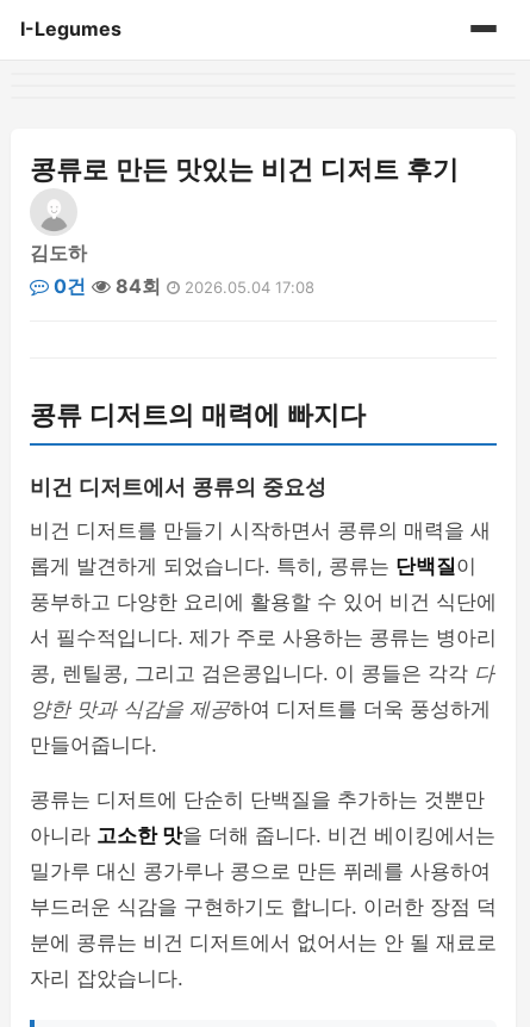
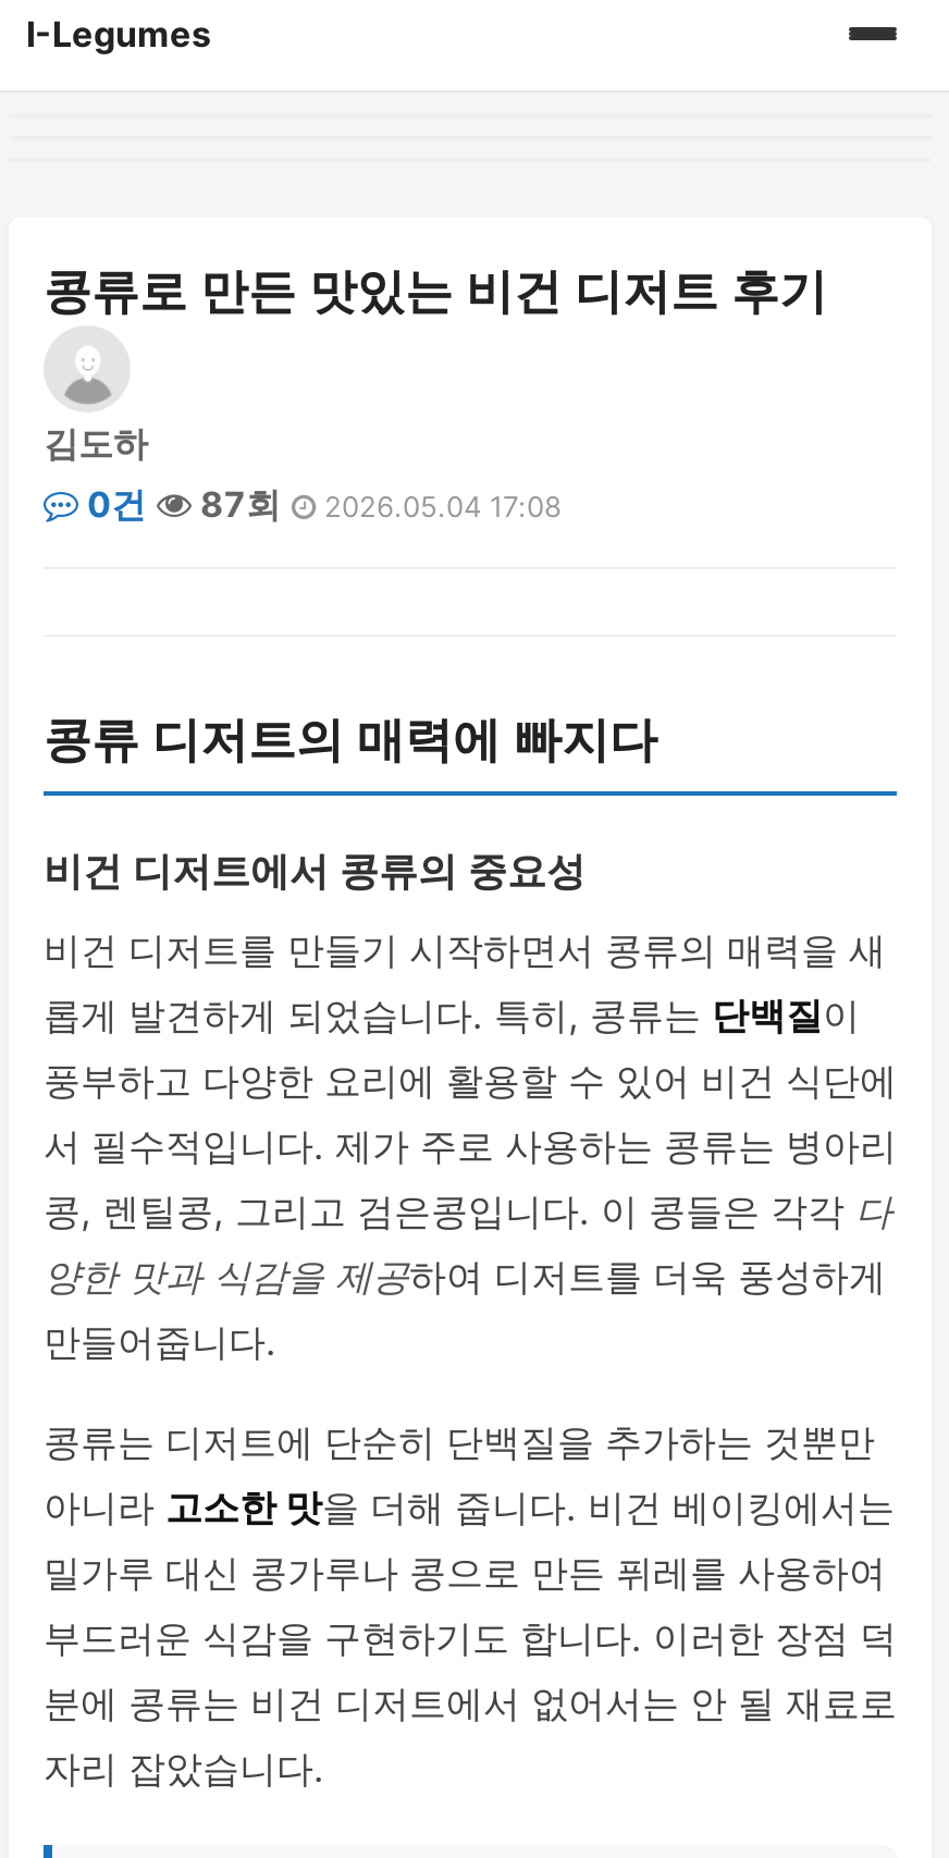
[49,274,314,298] 0건 84회 2026.05.04 17:08 -> [78,482,562,526] 0건 87회 2026.05.04 17:08

